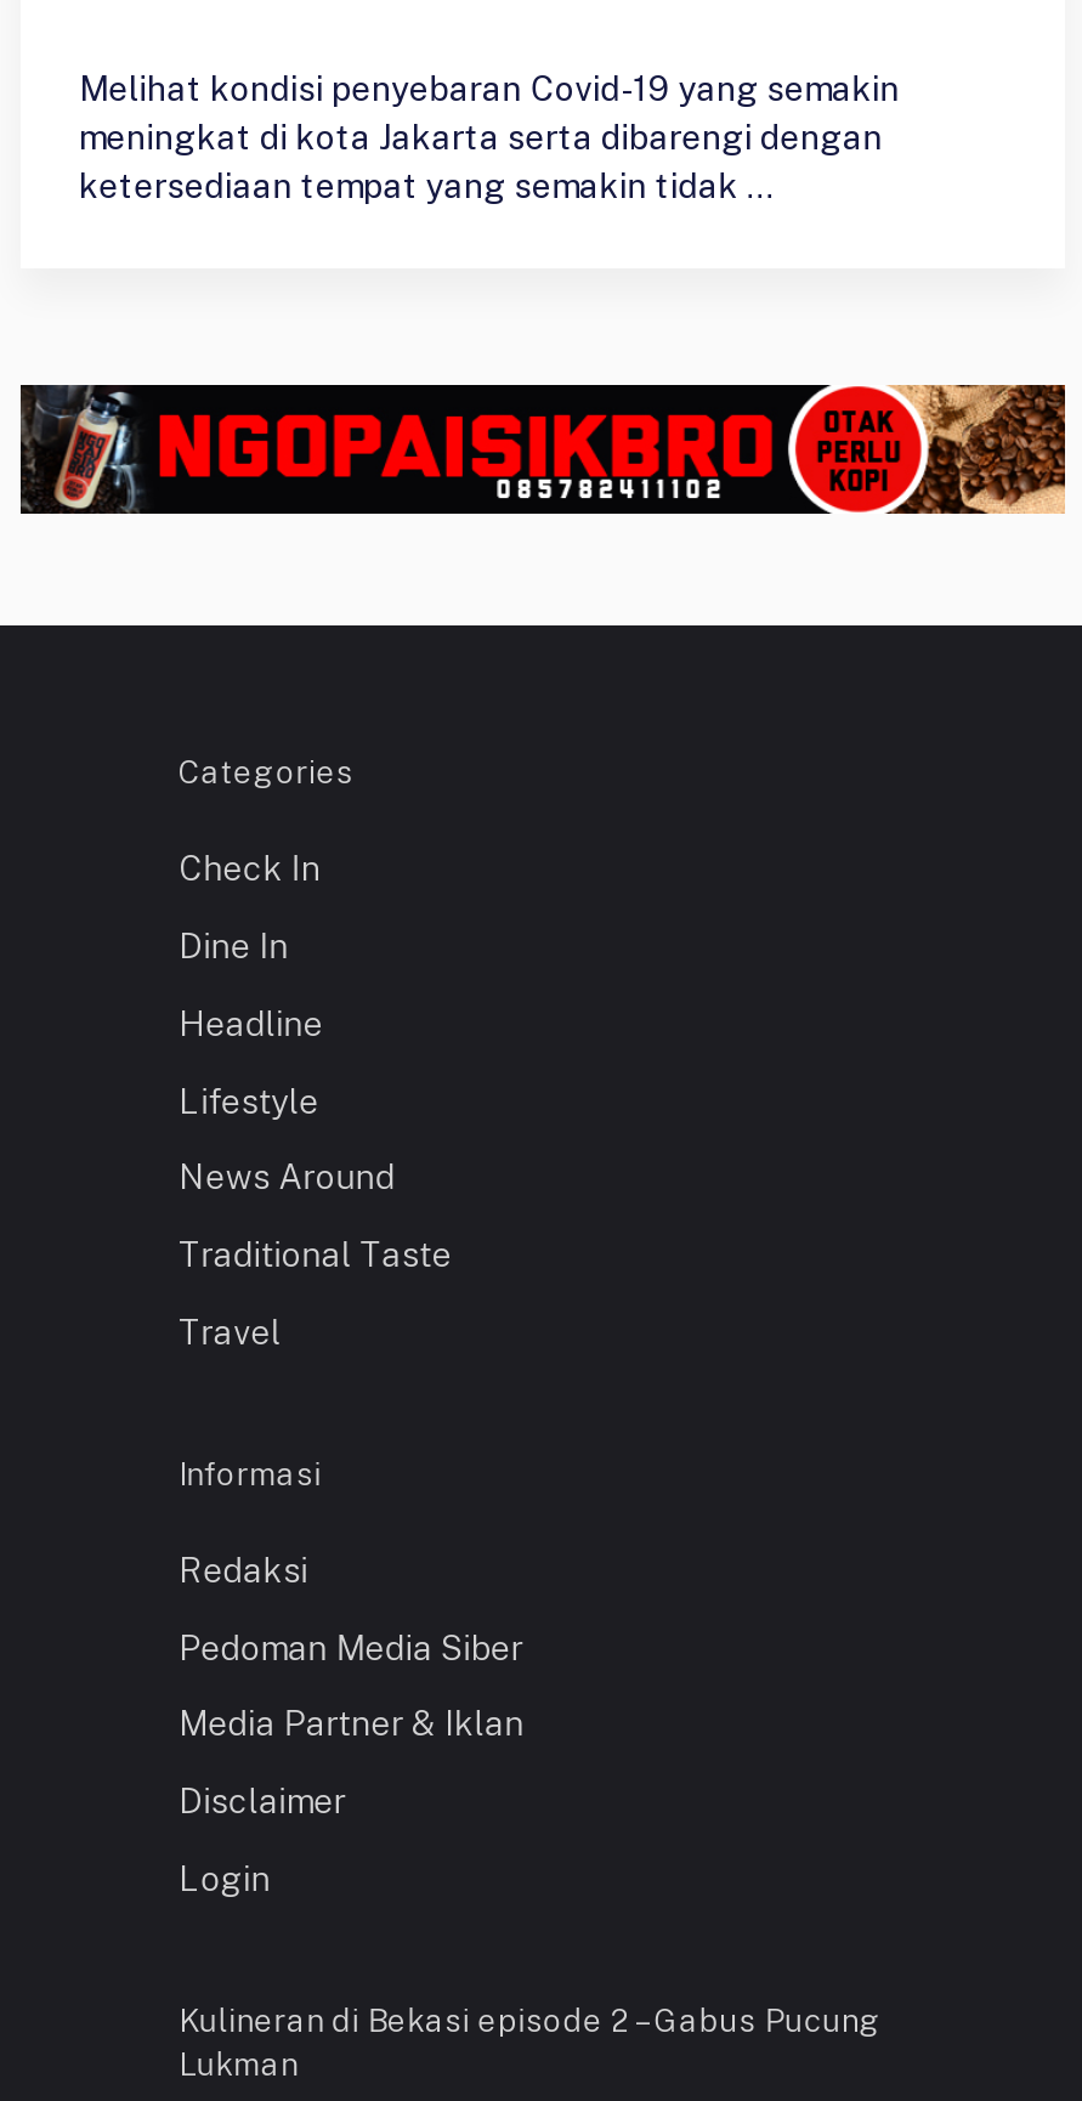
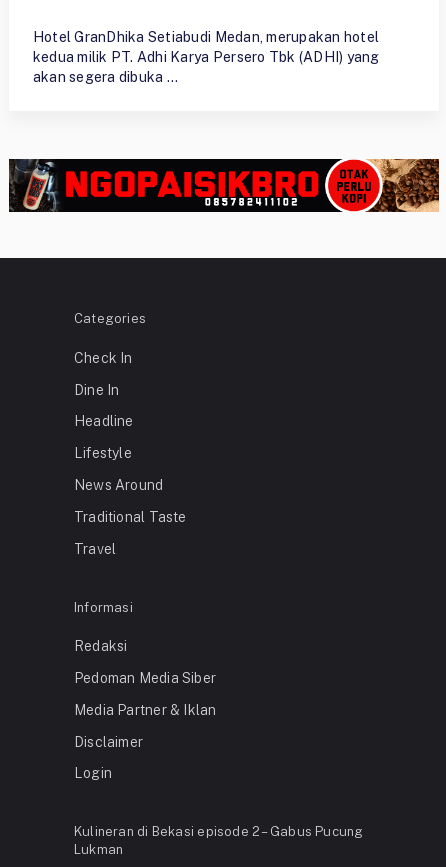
[79,70,900,206] Melihat kondisi penyebaran Covid-19 yang semakin | meningkat di kota Jakarta serta dibarengi dengan | ketersediaan tempat yang semakin tidak … -> [33,29,380,85] Hotel GranDhika Setiabudi Medan, merupakan hotel | kedua milik PT. Adhi Karya Persero Tbk (ADHI) yang | akan segera dibuka …

